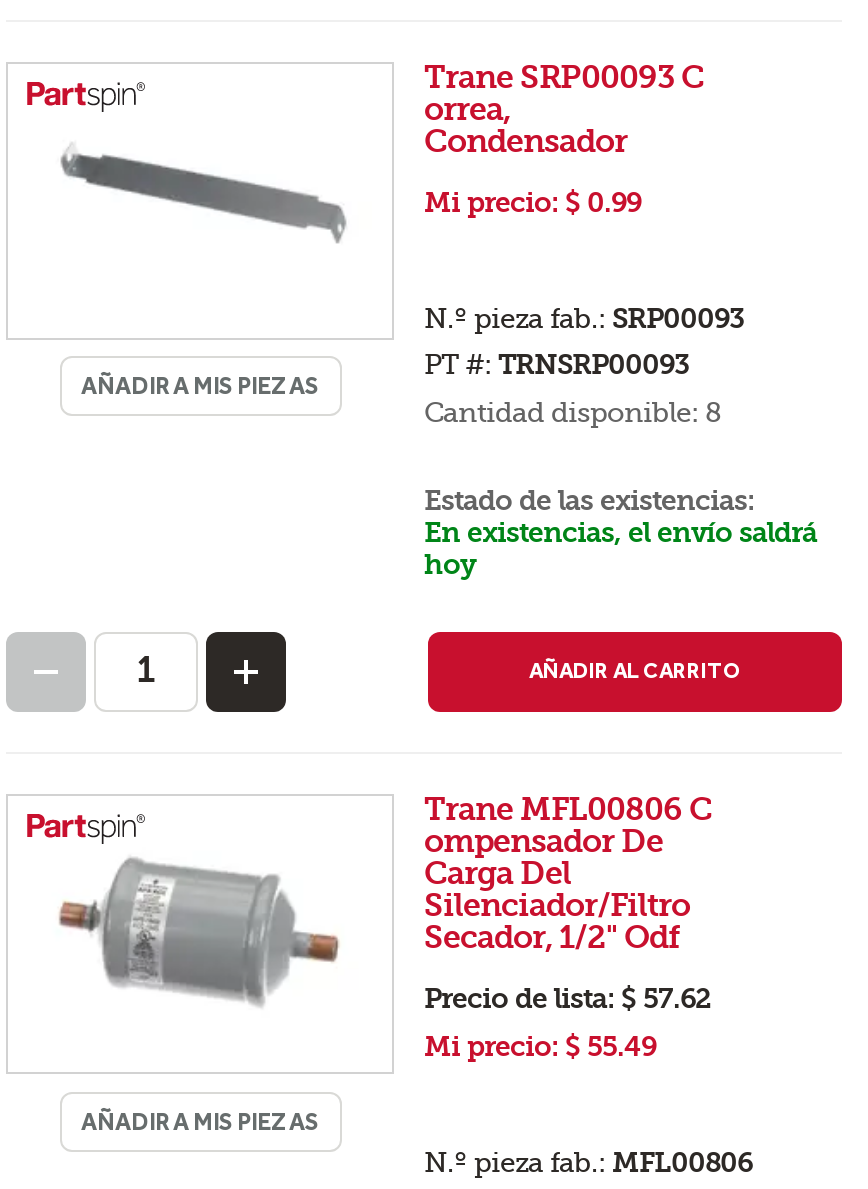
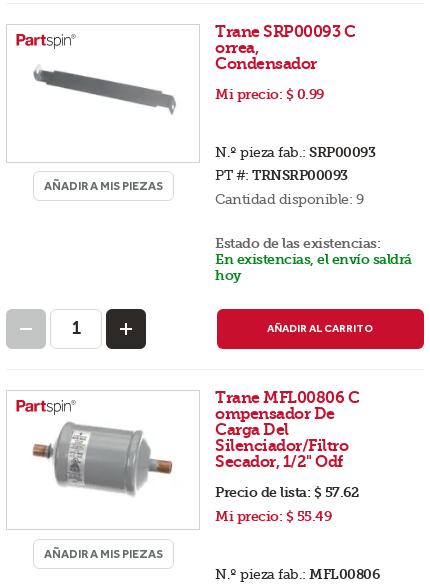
[424,396,720,428] Cantidad disponible: 8 -> [215,191,363,207] Cantidad disponible: 9

